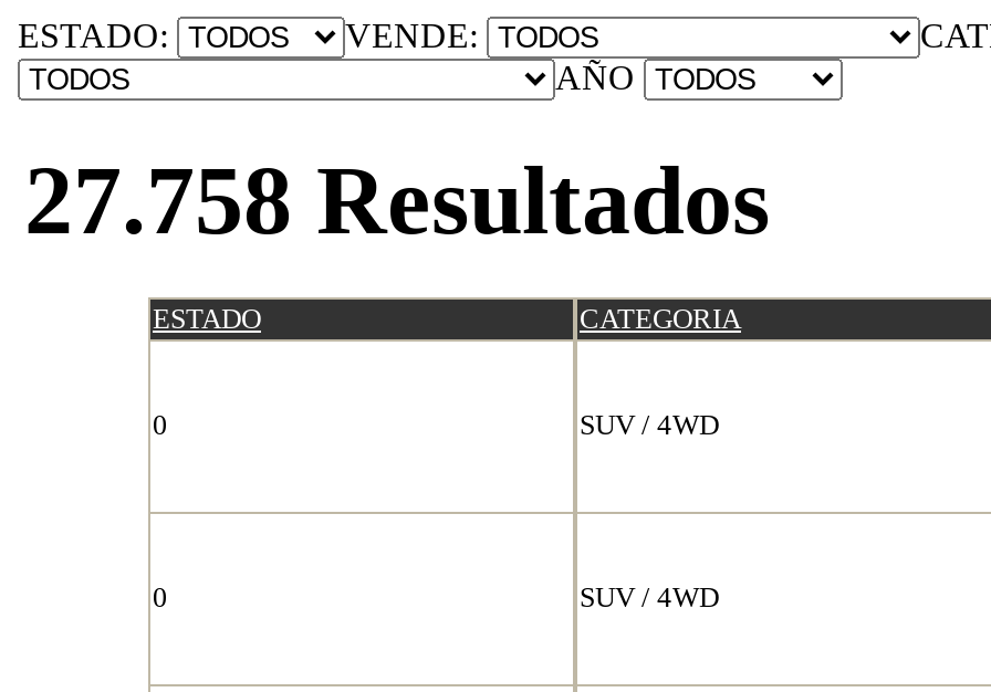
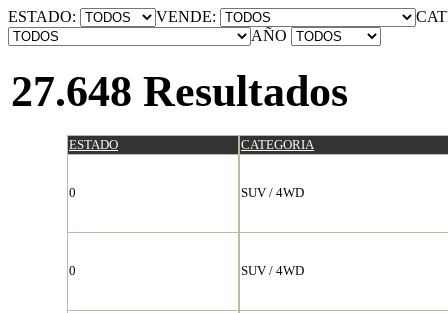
[24,148,770,256] 27.758 Resultados -> [11,67,348,116] 27.648 Resultados

